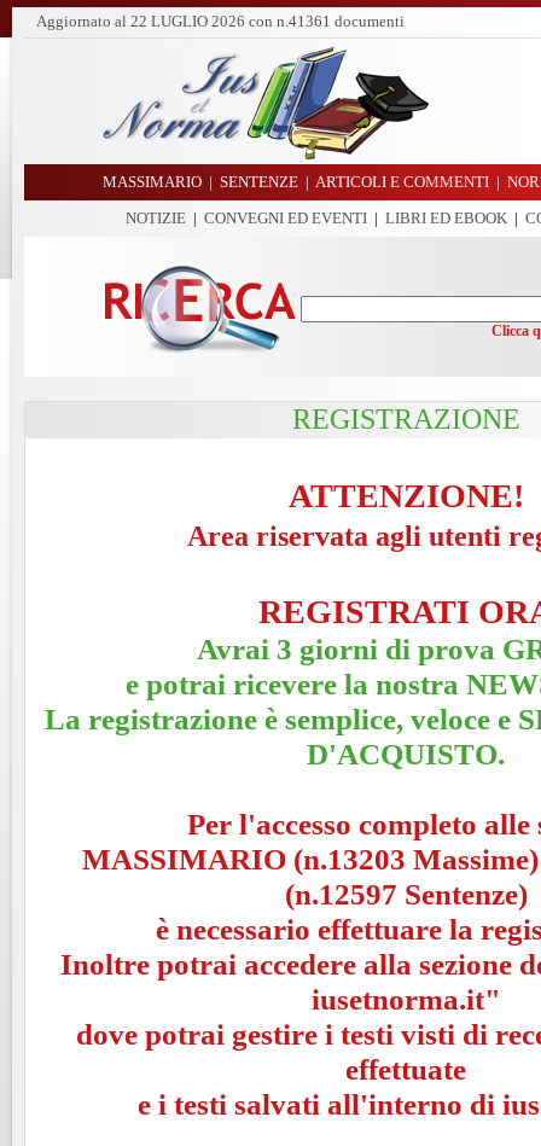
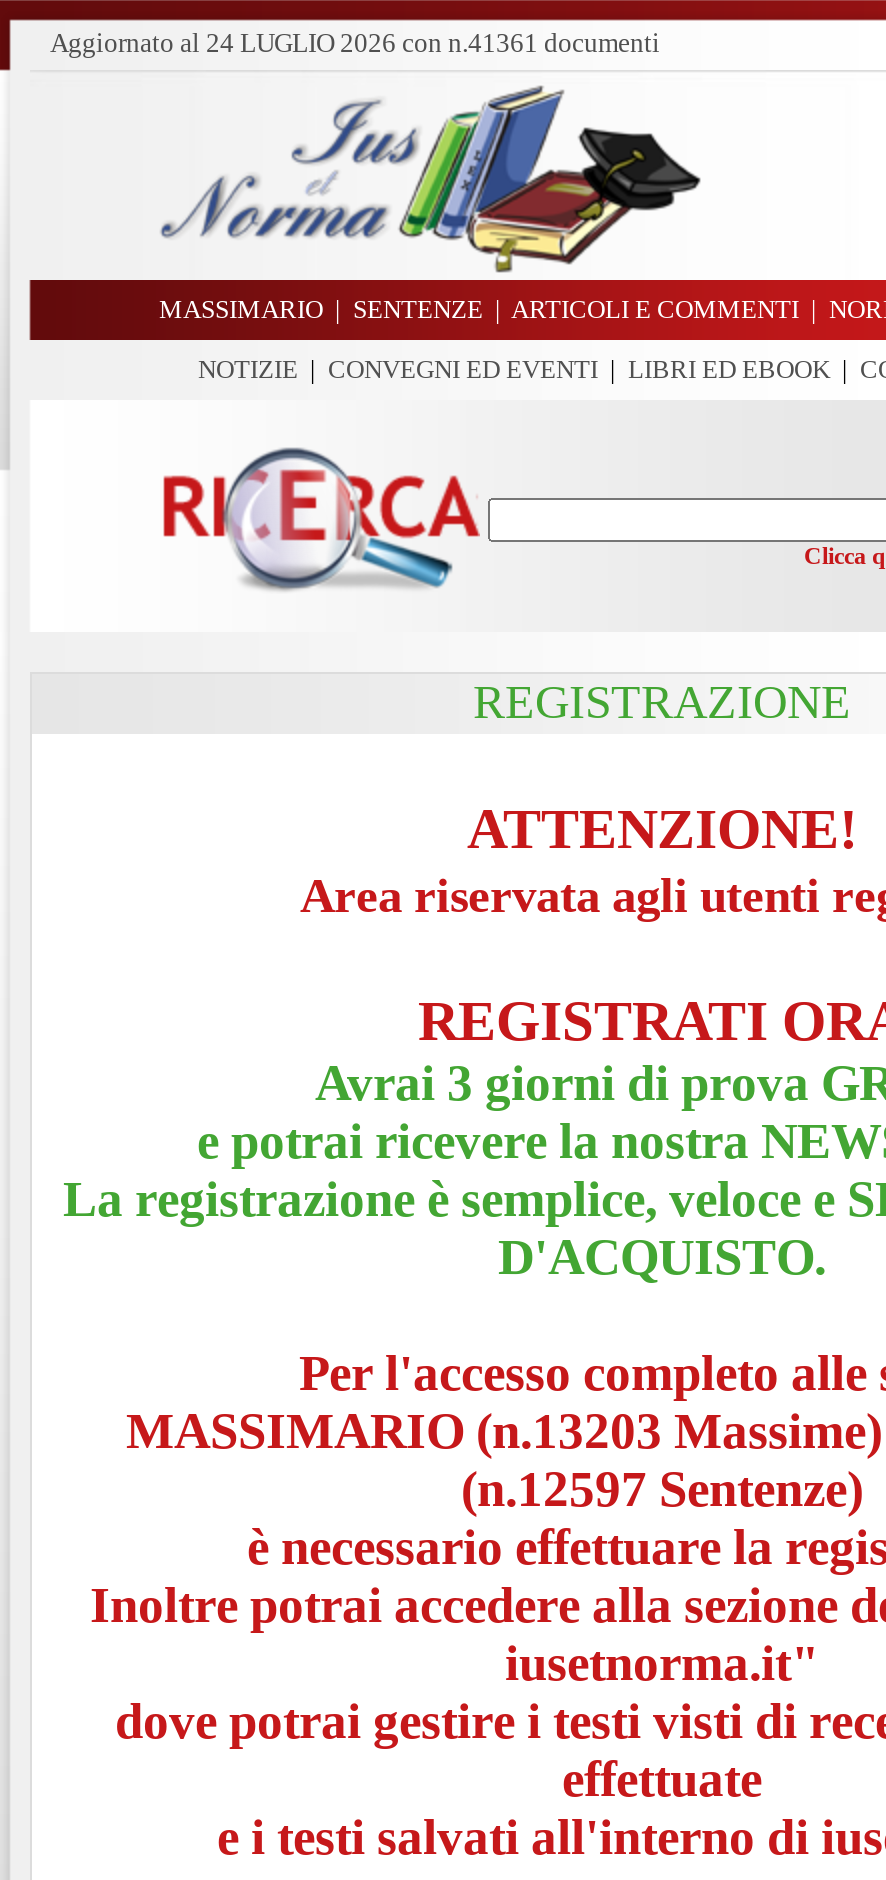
[36,12,405,30] Aggiornato al 22 LUGLIO 2026 con n.41361 documenti -> [50,28,660,58] Aggiornato al 24 LUGLIO 2026 con n.41361 documenti

